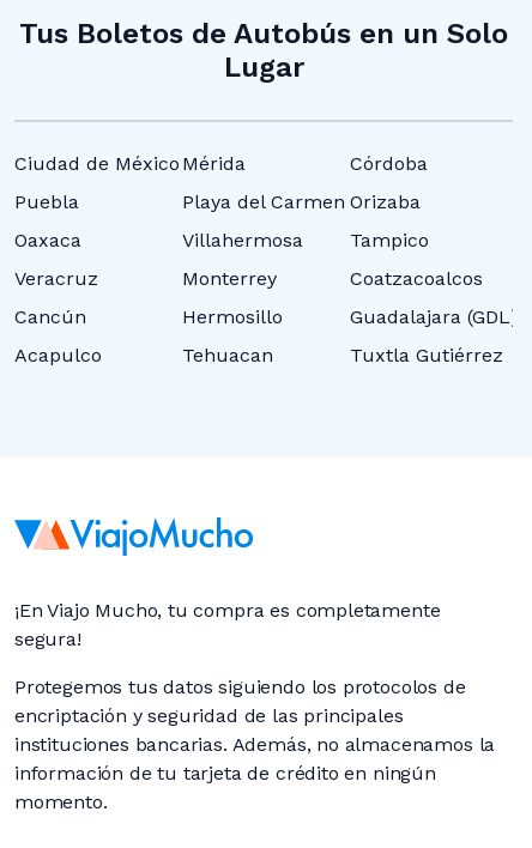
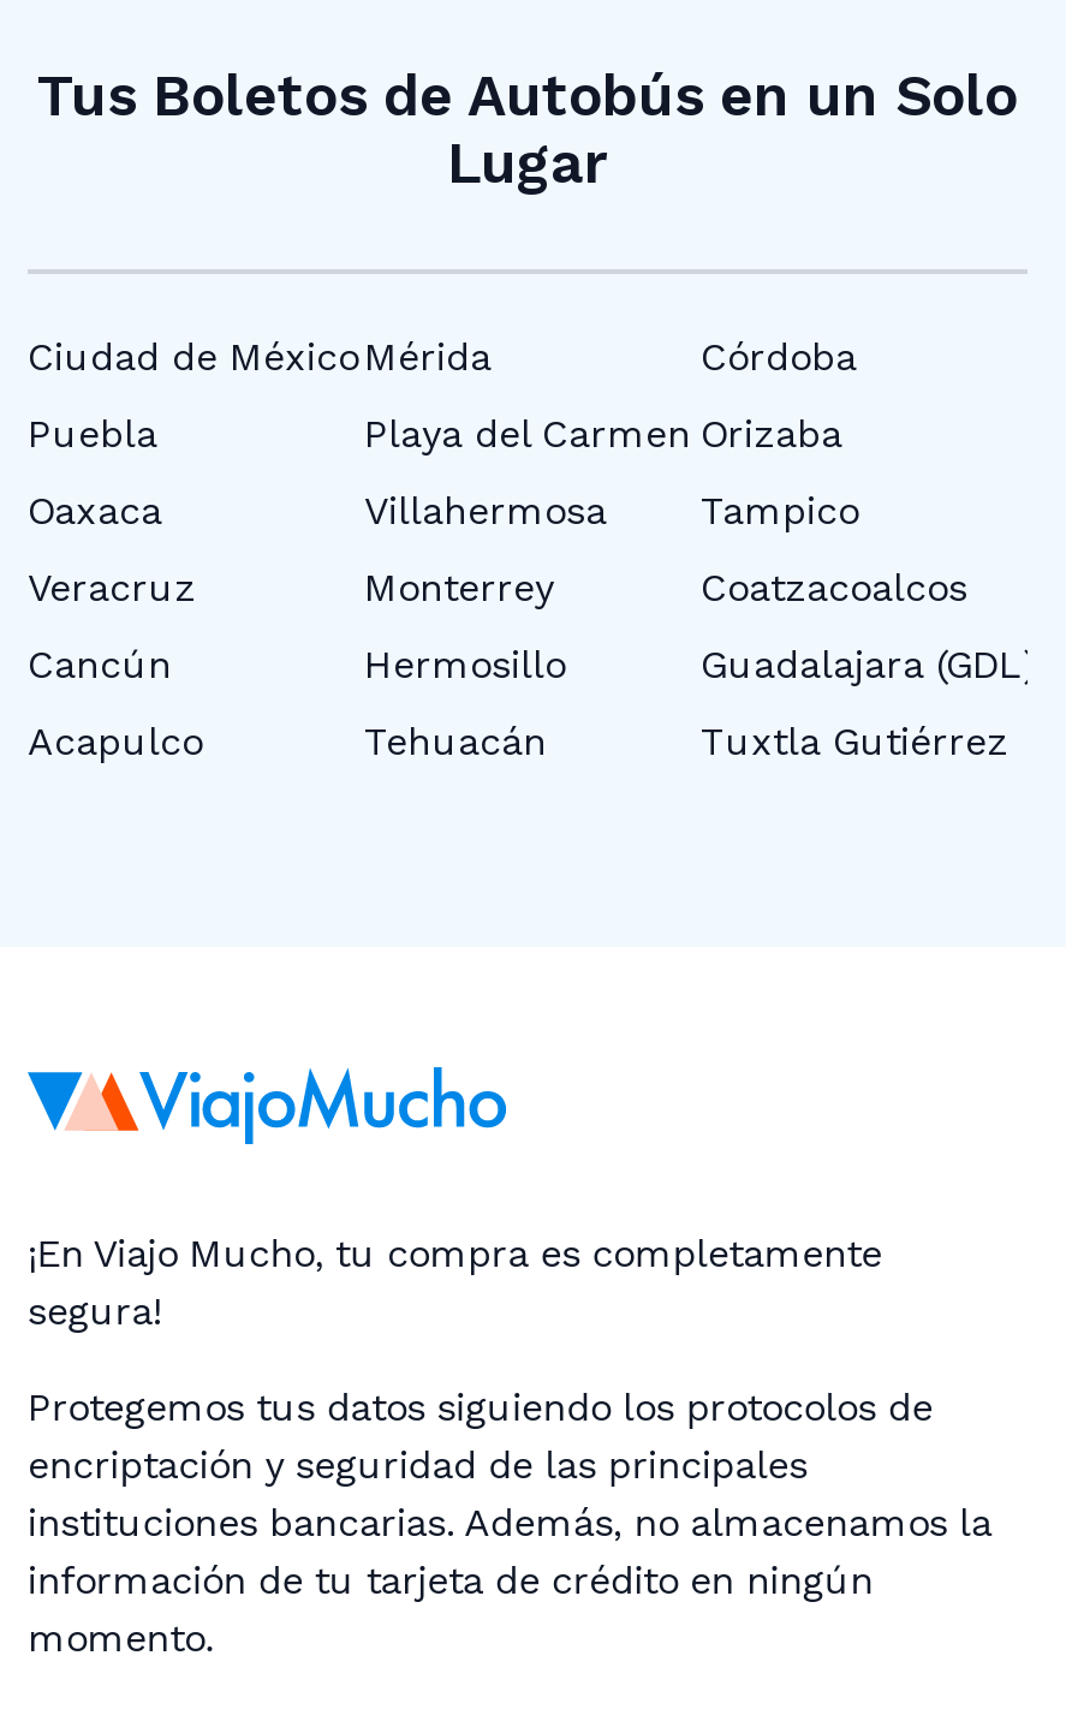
[182,344,273,366] Tehuacan -> [364,718,547,764] Tehuacán

